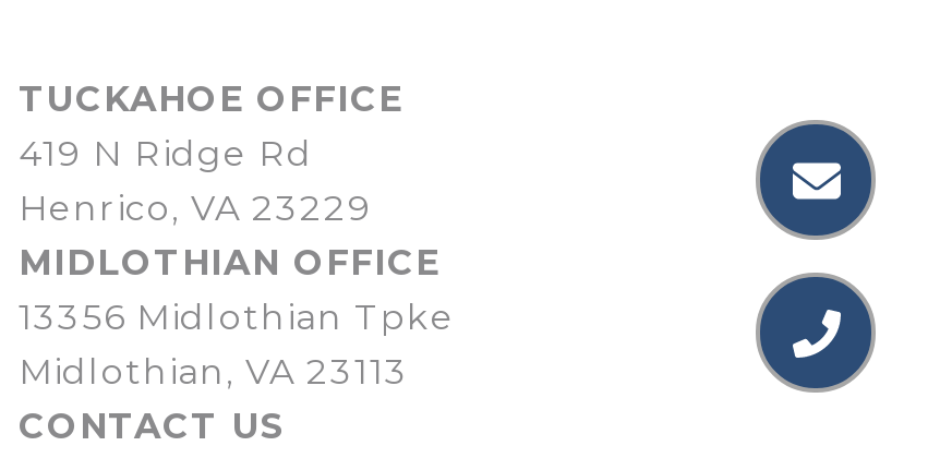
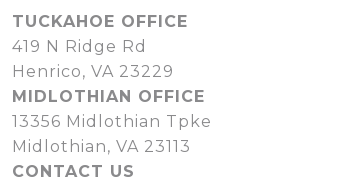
[754,118,878,242] [image] -> none
[754,270,878,395] [image] -> none

